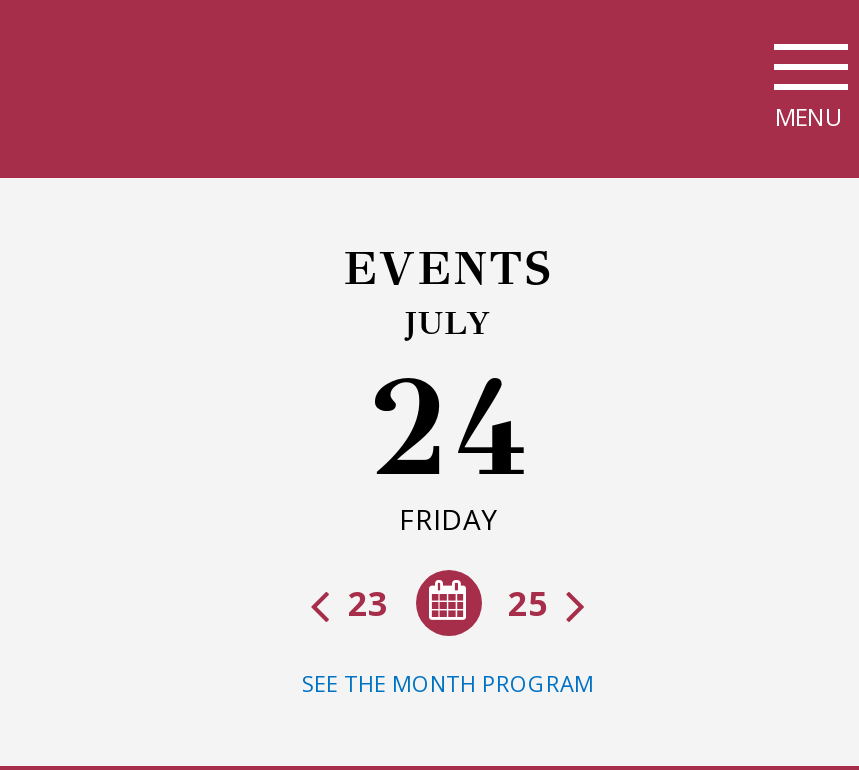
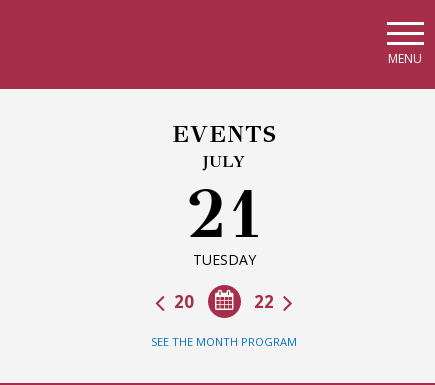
[366,346,530,538] 24 | FRIDAY -> [185,173,263,269] 21 | TUESDAY
[340,580,556,626] 25 | 23 -> [170,290,278,313] 22 | 20

